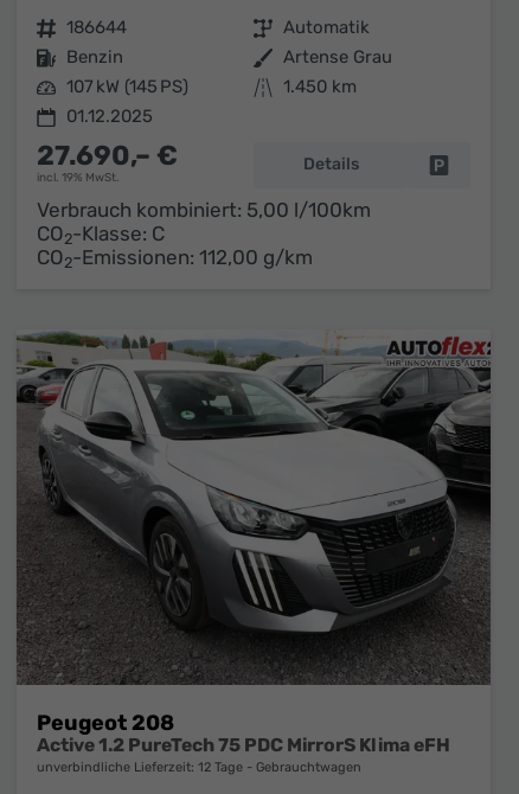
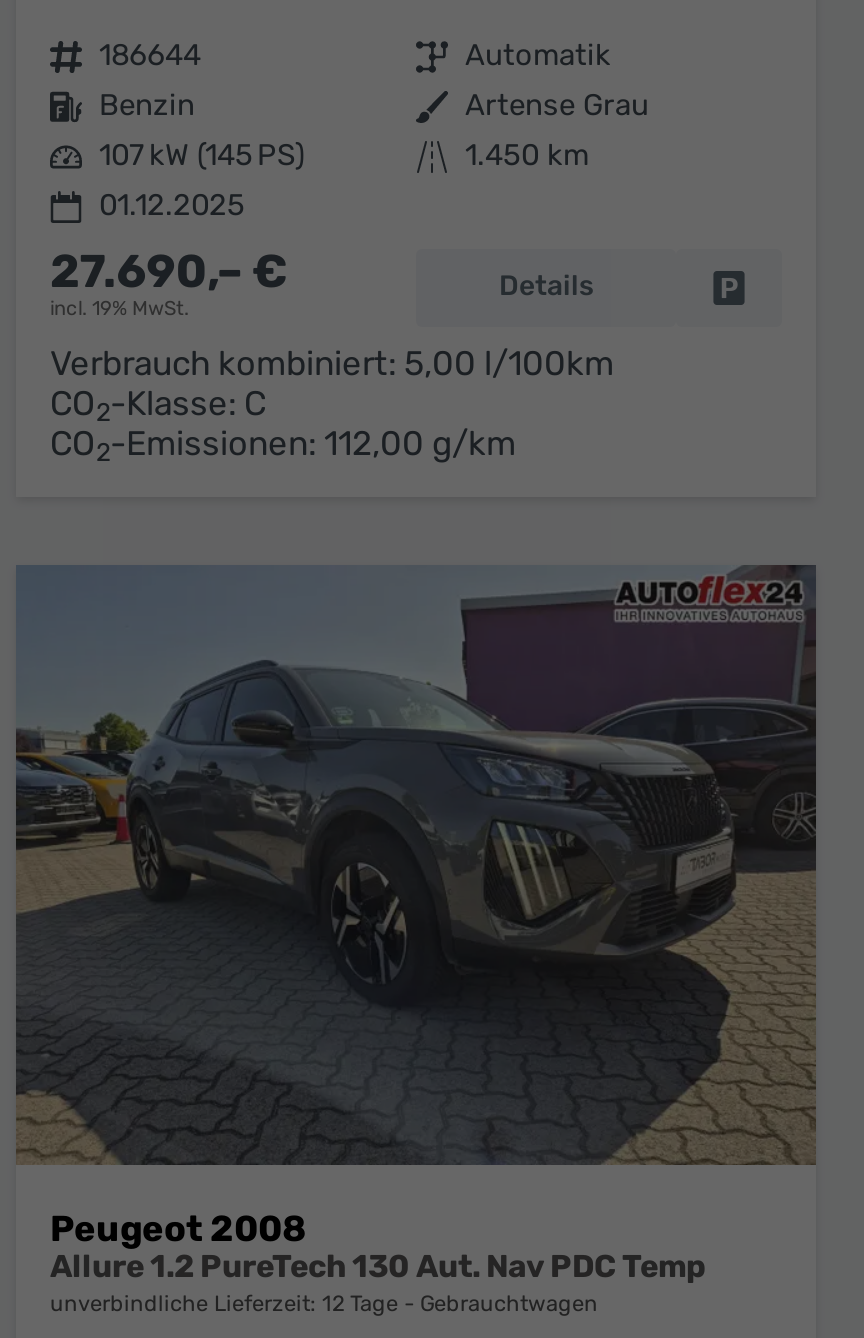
[15,329,492,736] [image] | Peugeot 208 -> [16,563,818,1251] [image] | Peugeot 2008
[37,733,450,756] Active 1.2 PureTech 75 PDC MirrorS Klima eFH -> [50,1247,706,1285] Allure 1.2 PureTech 130 Aut. Nav PDC Temp

